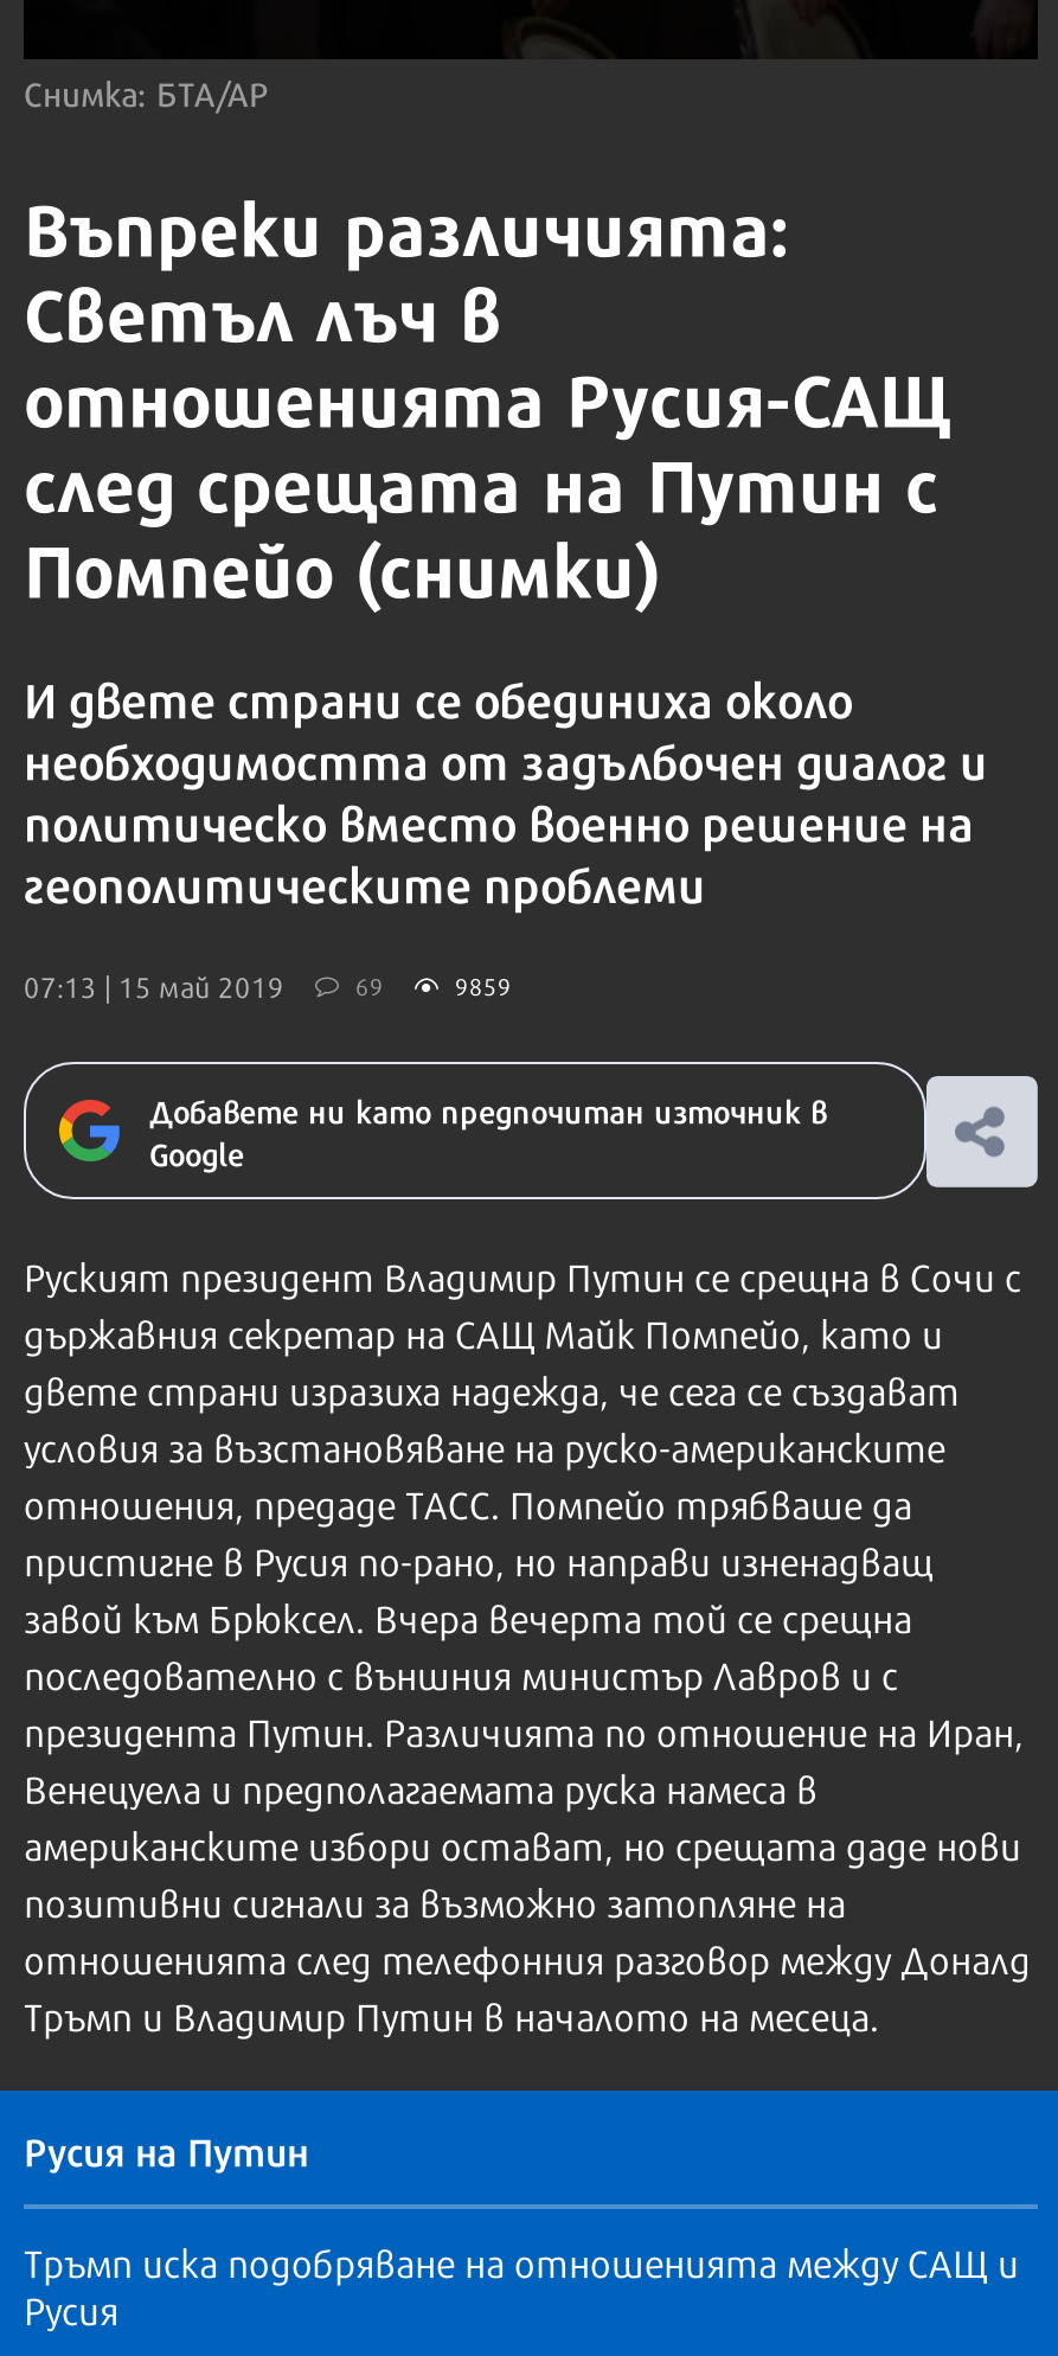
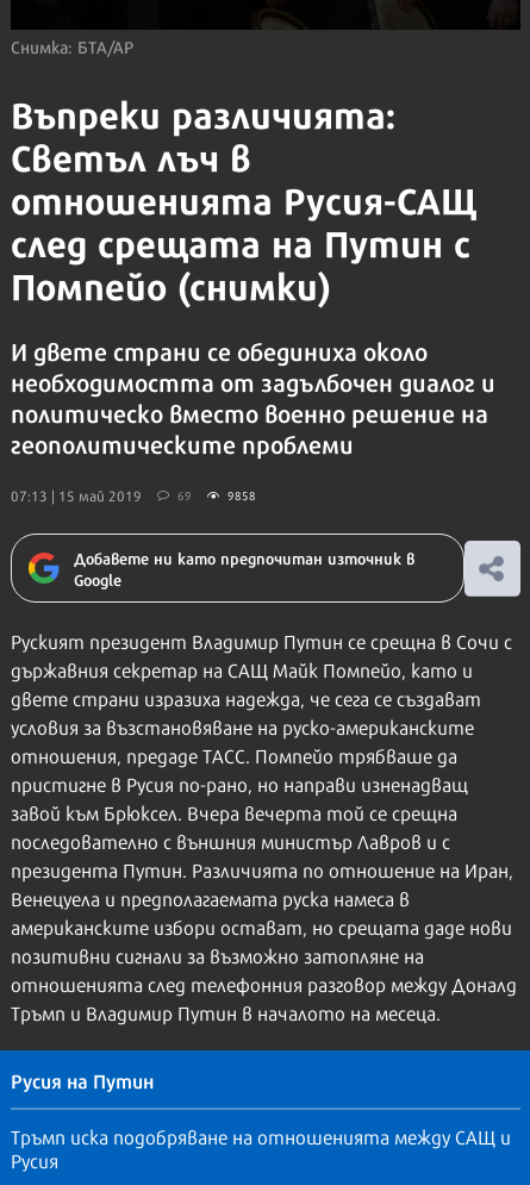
[455,967,512,1003] 9859 -> [227,486,256,504] 9858

